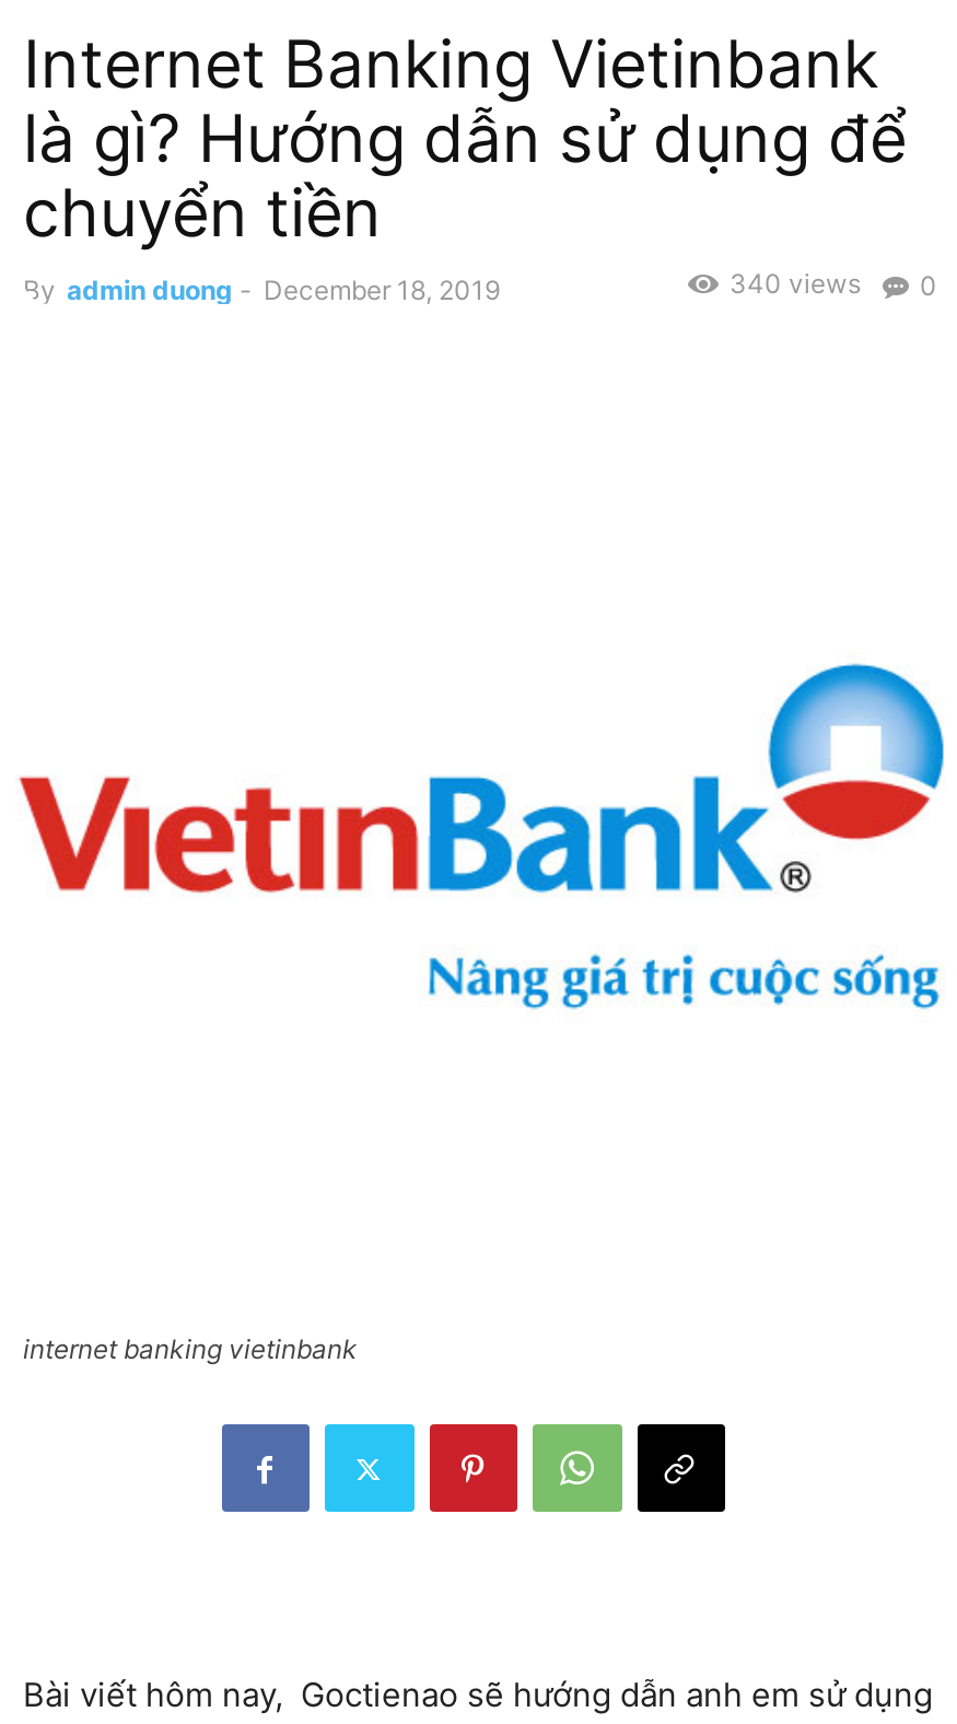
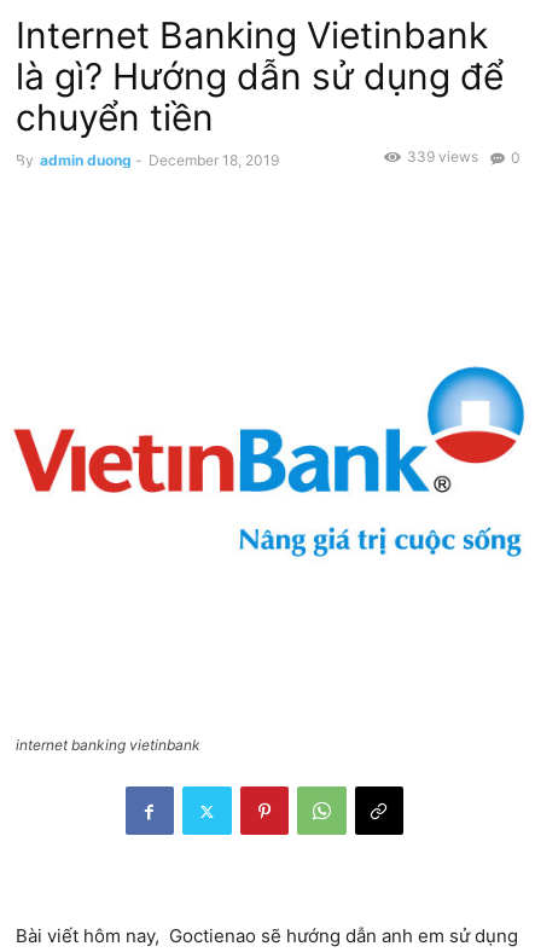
[730,266,937,302] 340 views 0 -> [407,147,521,167] 339 views 0

